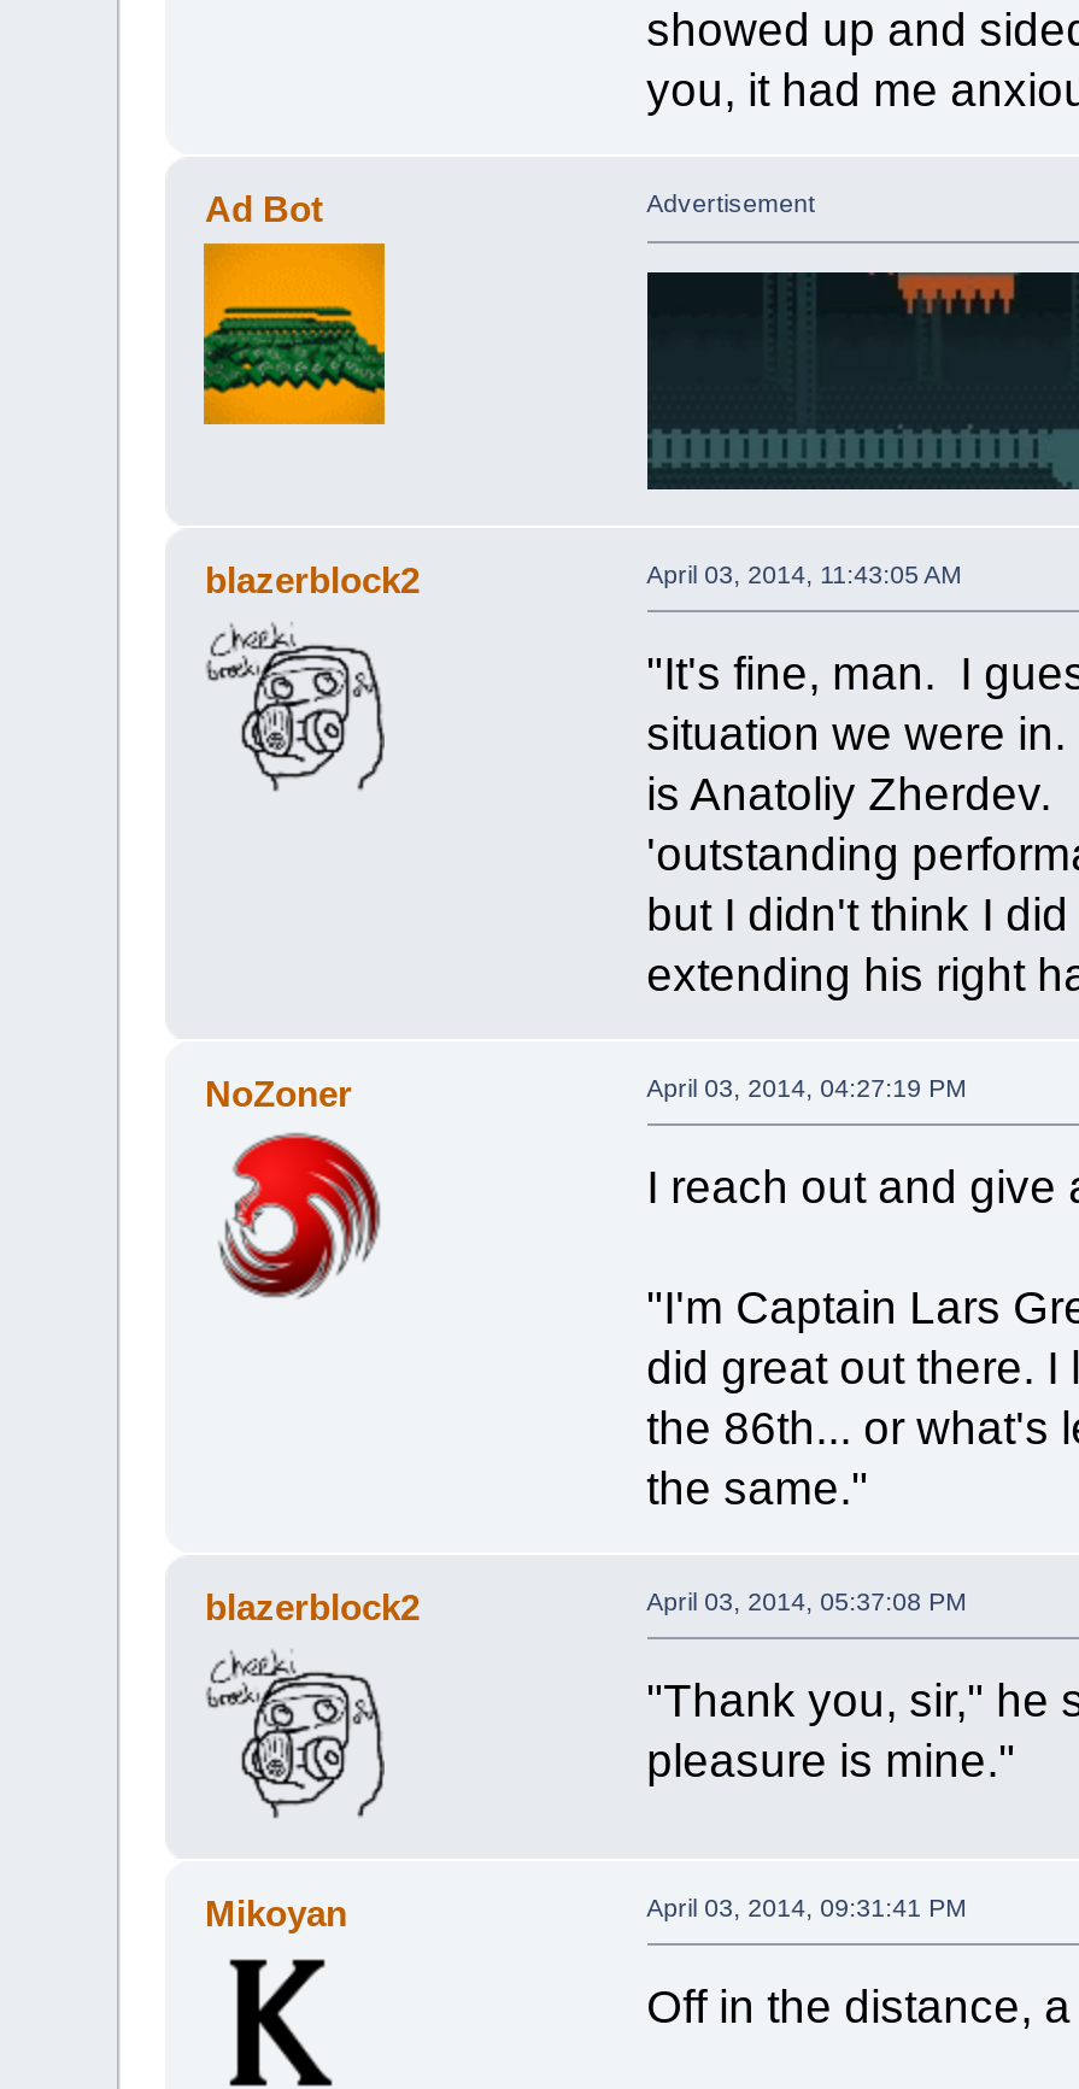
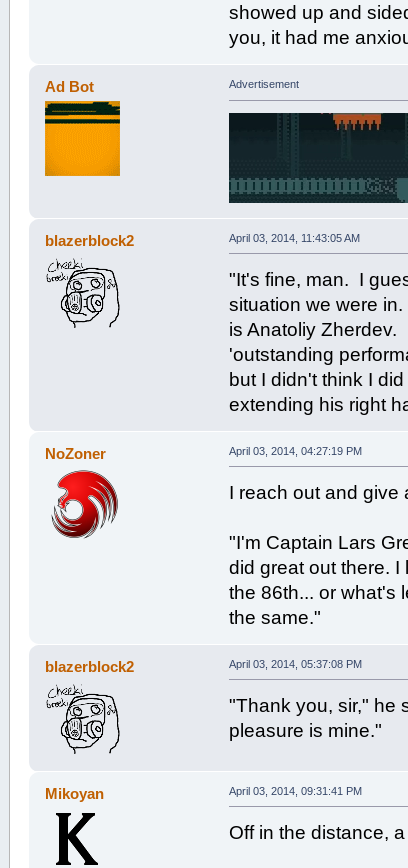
[201,243,387,395] [image] -> [44,101,121,163] [image]

